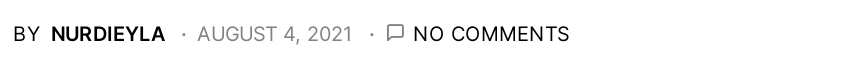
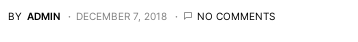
[13,21,353,45] BY NURDIEYLA | AUGUST 4, 2021 -> [8,10,167,22] BY ADMIN | DECEMBER 7, 2018

